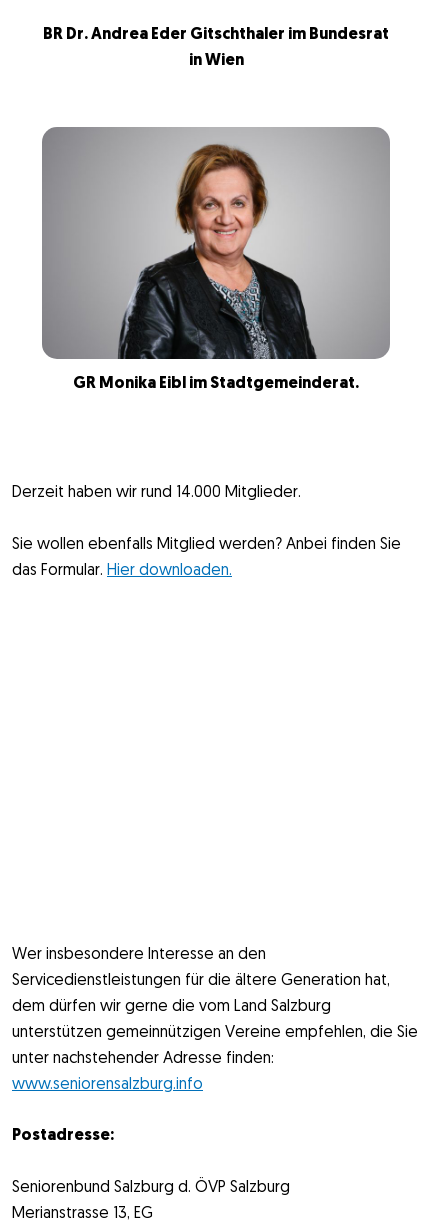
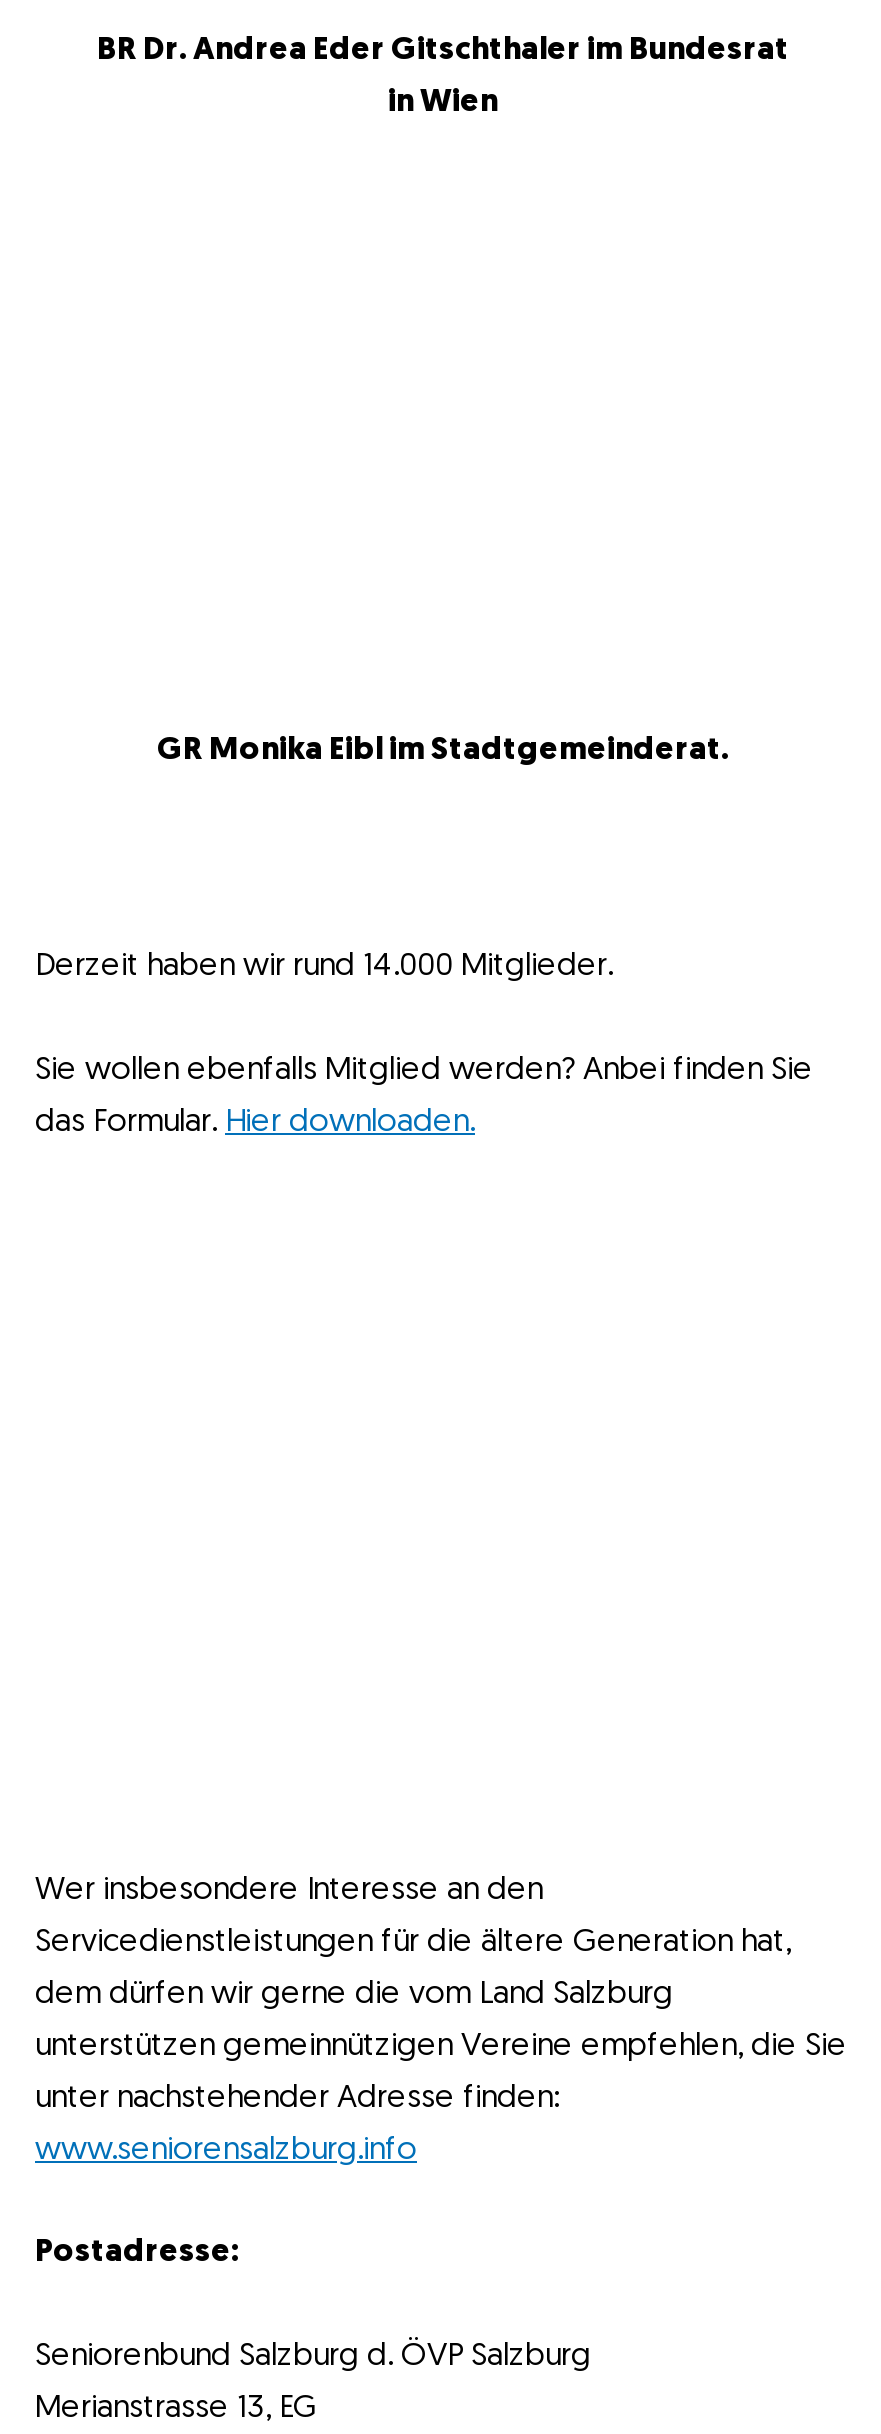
[41,126,391,360] [image] -> none

